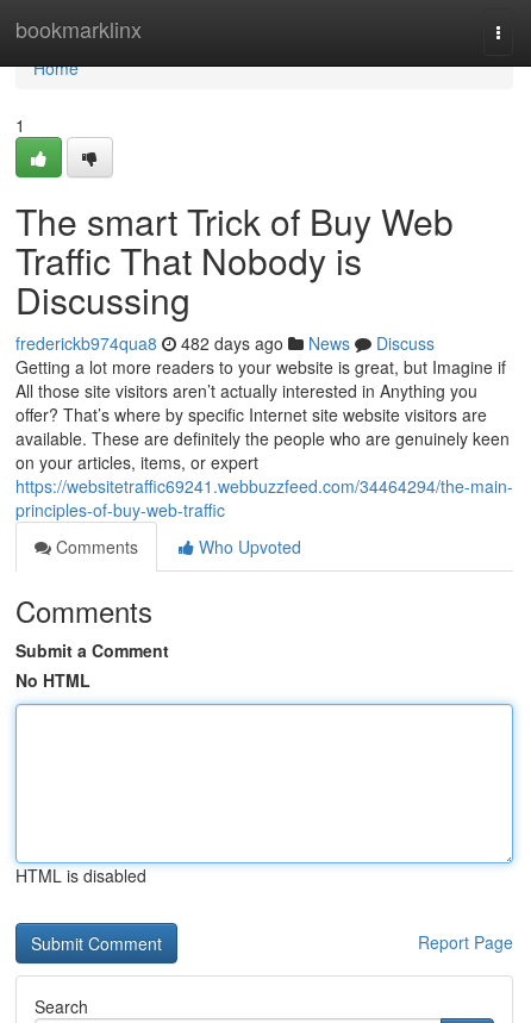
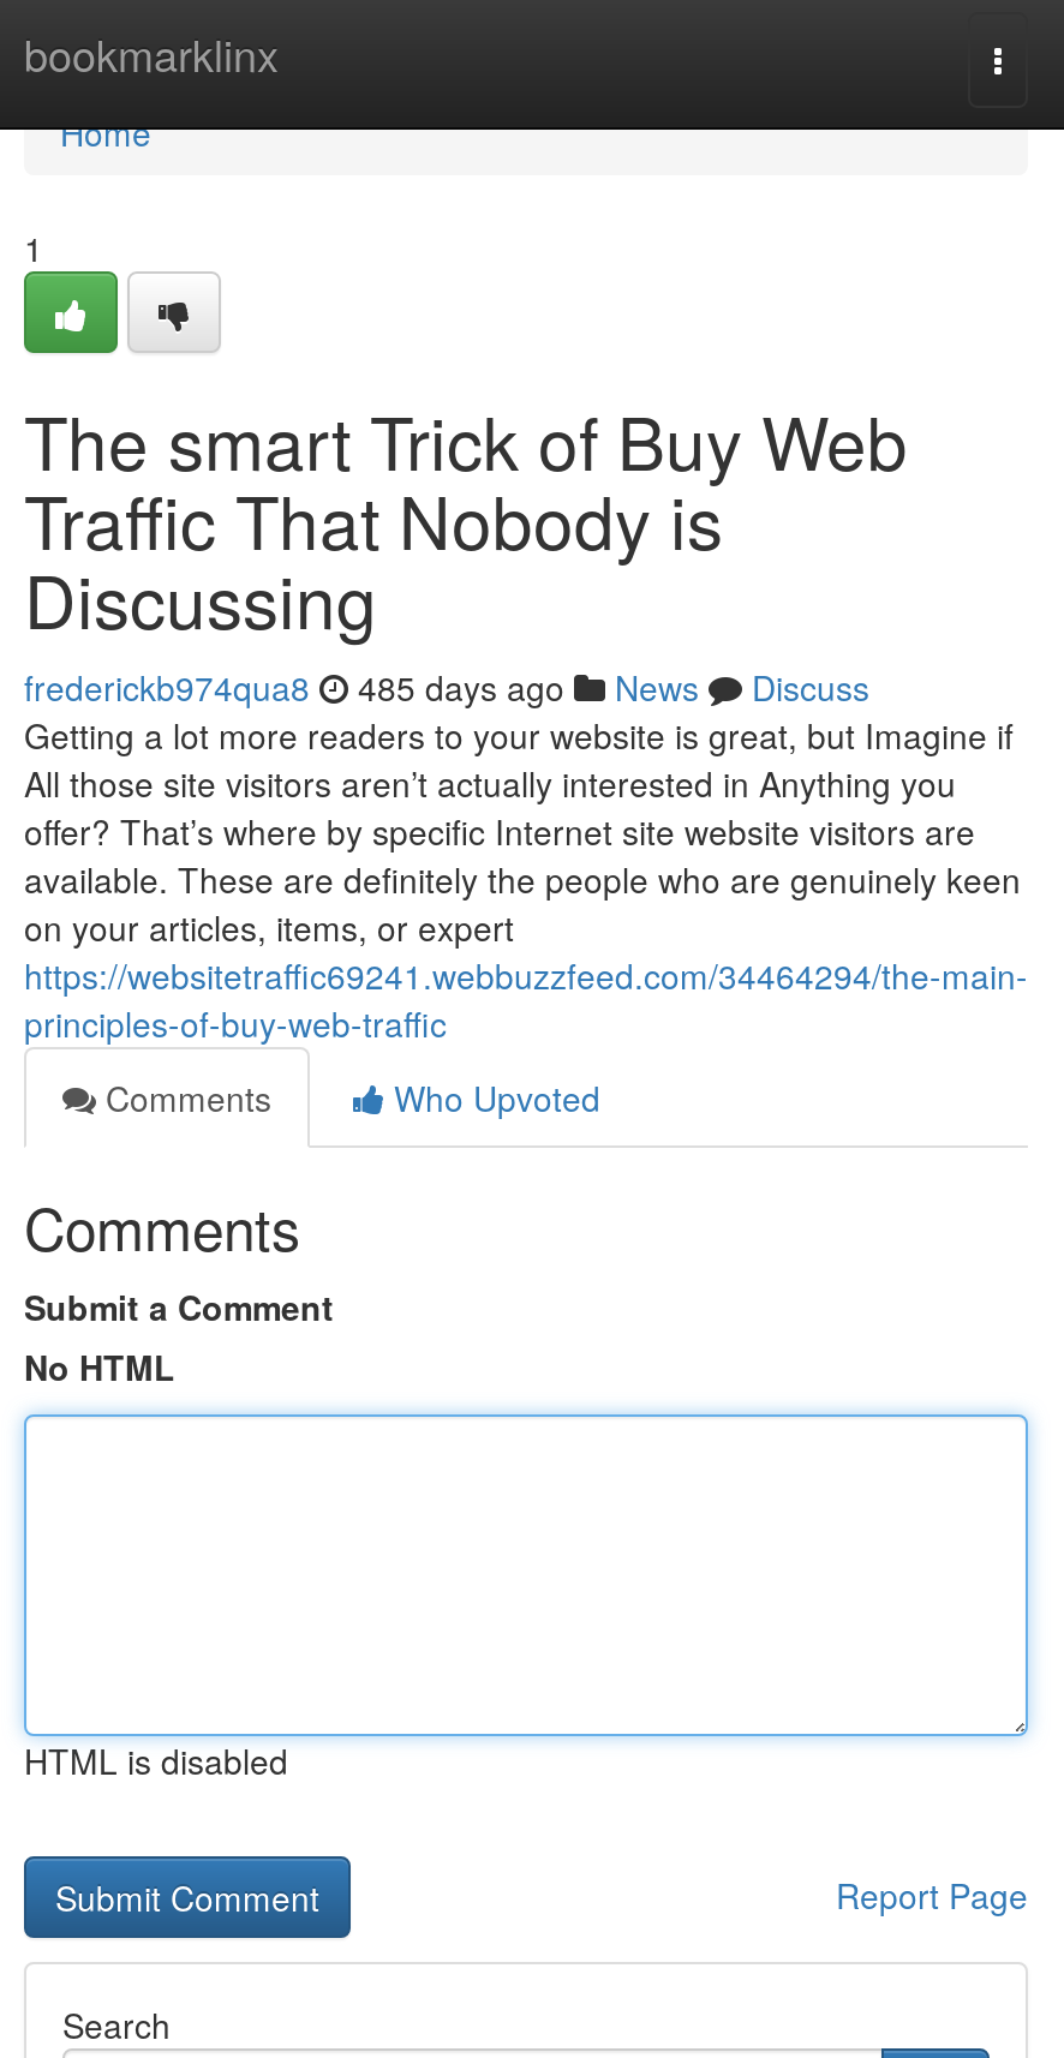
[15,331,435,355] frederickb974qua8 482 days ago News Discuss -> [24,663,869,711] frederickb974qua8 485 days ago News Discuss

